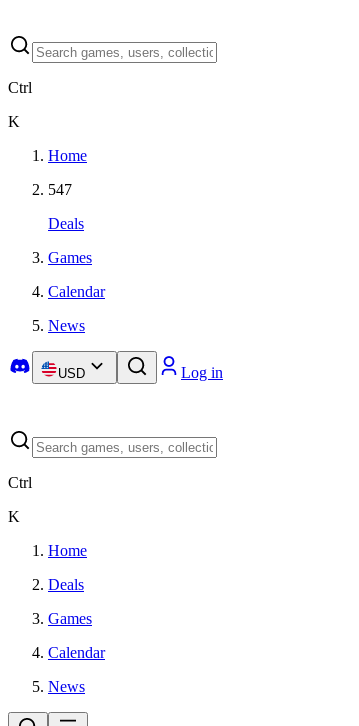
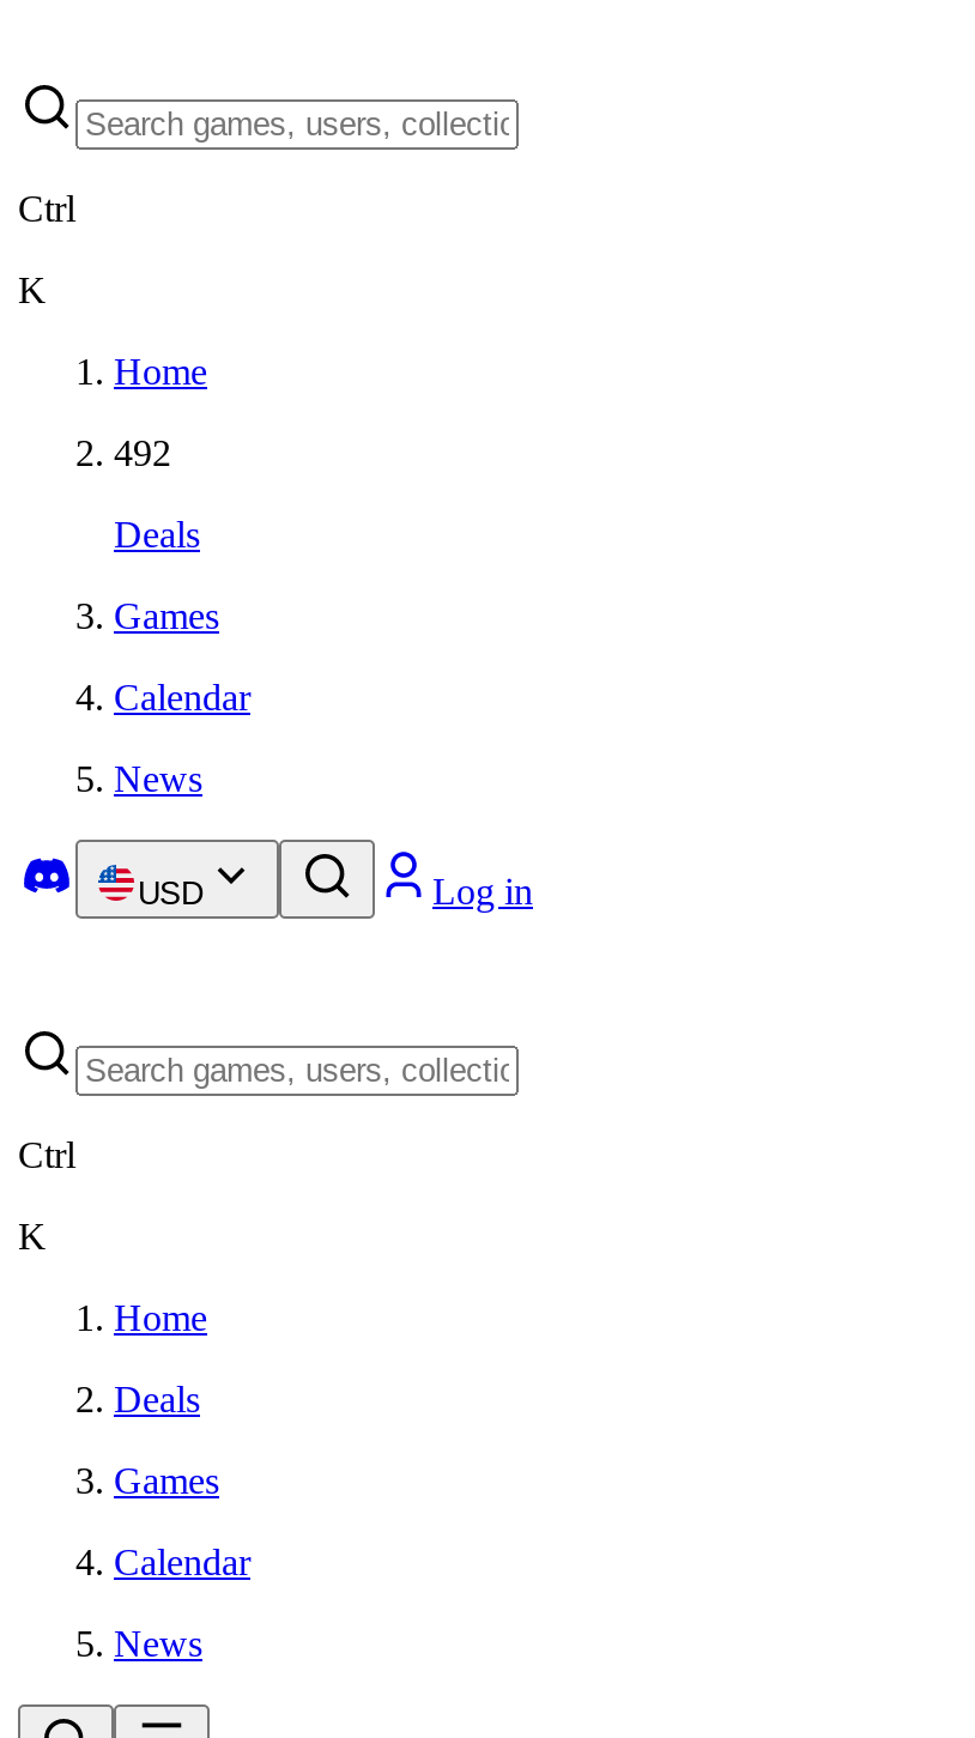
[48,181,72,198] 547 -> [114,432,171,473] 492

